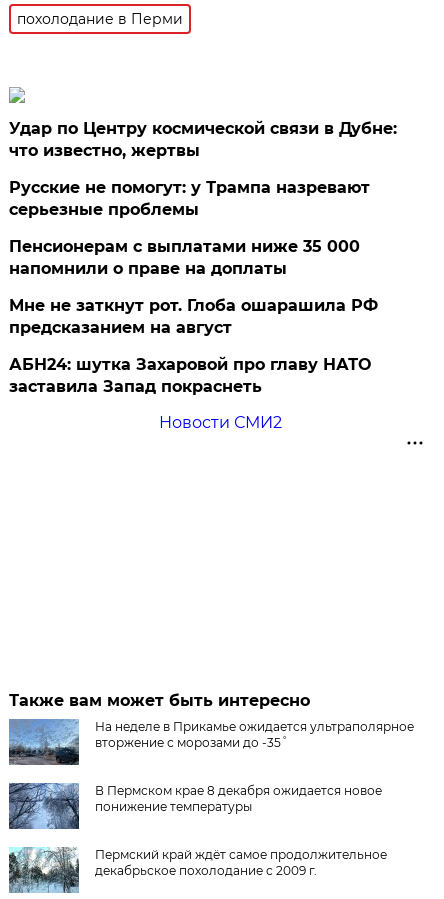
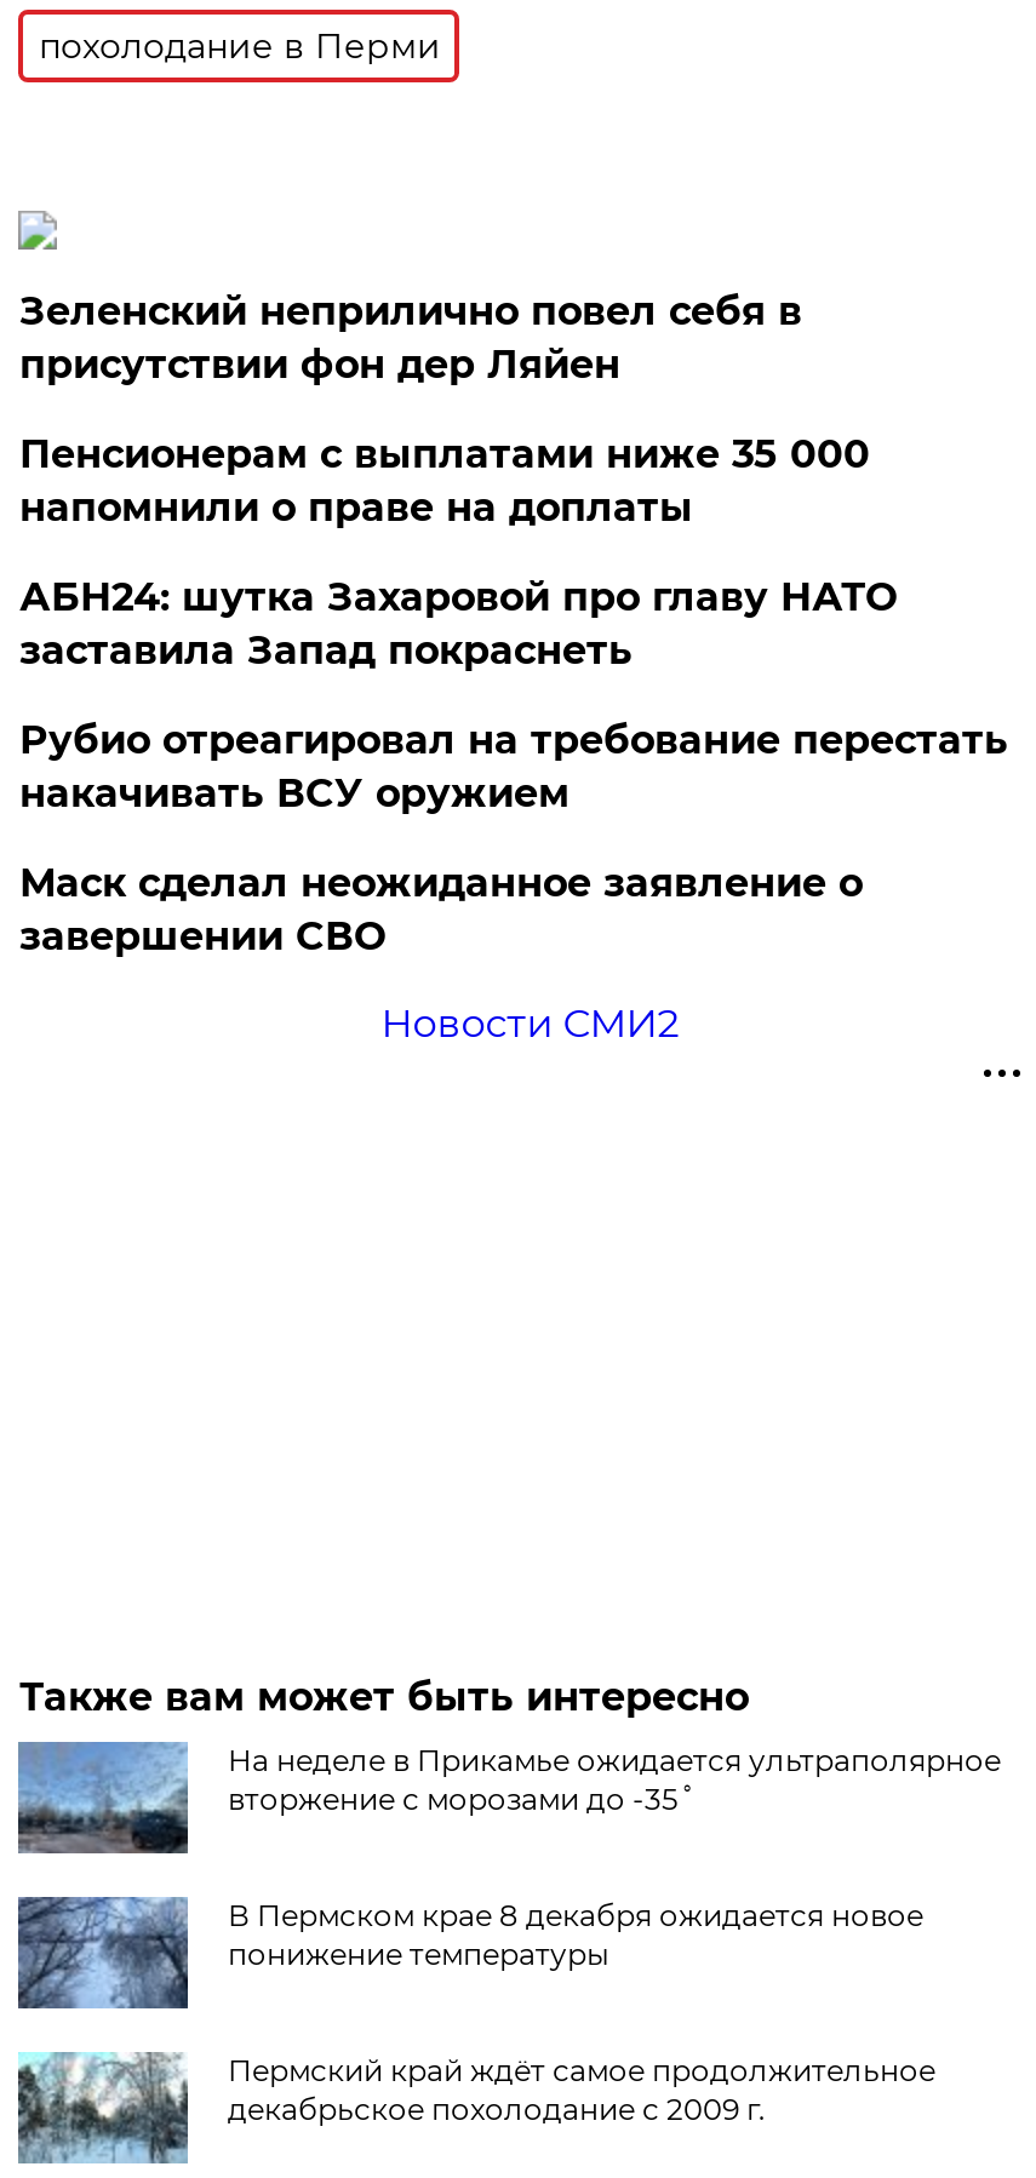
[9,119,397,219] Удар по Центру космической связи в Дубне: | что известно, жертвы | Русские не помогут: у Трампа назревают | серьезные проблемы -> [19,288,802,388] Зеленский неприлично повел cебя в | присутствии фон дер Ляйен
moved [9,237,360,278] -> [19,431,870,531]: Пенсионерам с выплатами ниже 35 000 | напомнили о праве на доплаты
[9,296,378,337] Мне не заткнут рот. Глоба ошарашила РФ | предсказанием на август -> none
moved [9,355,371,396] -> [19,574,896,674]: АБН24: шутка Захаровой про главу НАТО | заставила Запад покраснеть
none -> [19,717,1008,959] Рубио отреагировал на требование перестать | накачивать ВСУ оружием | Маск сделал неожиданное заявление о | завершении СВО

